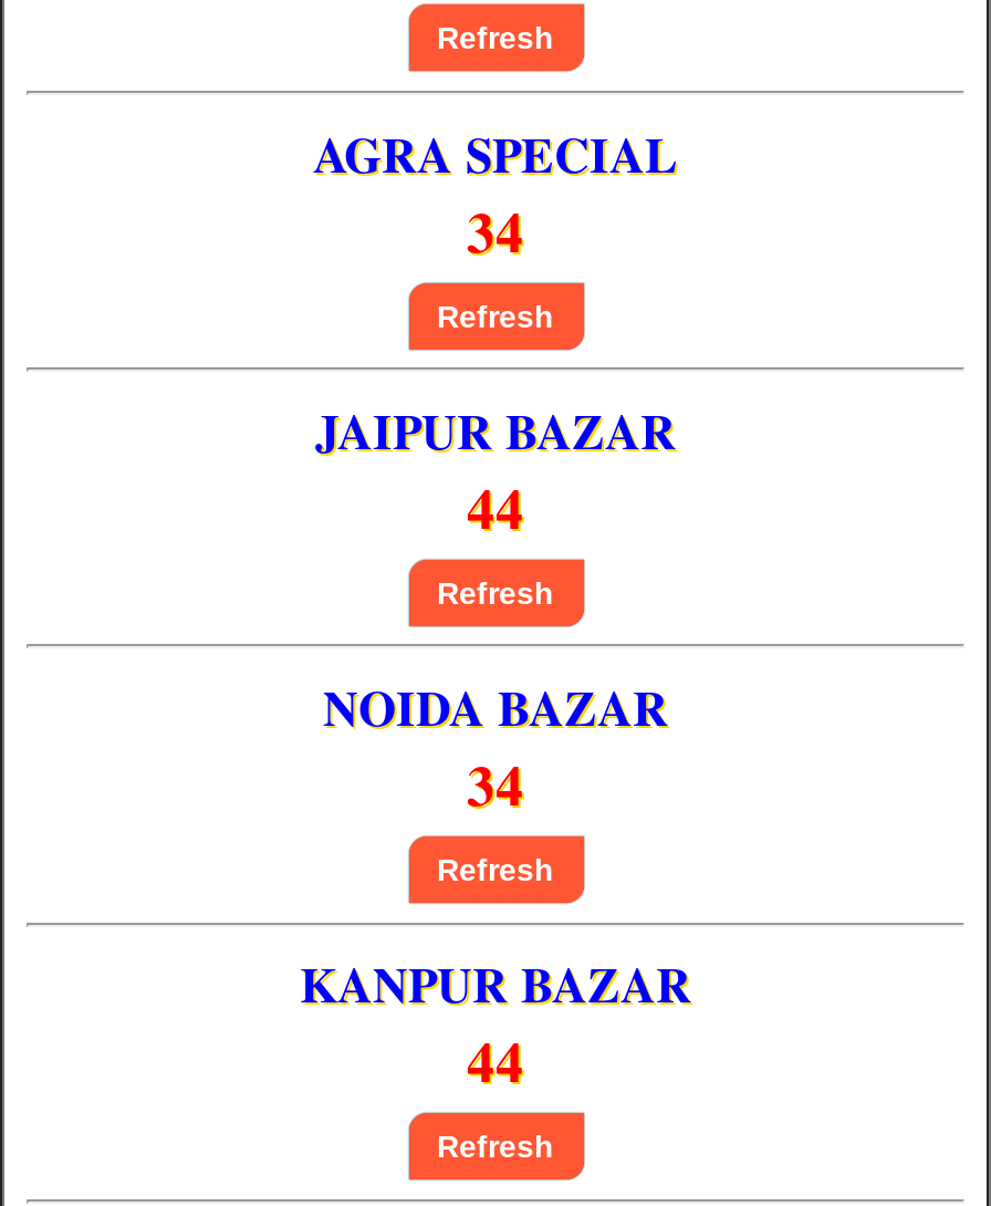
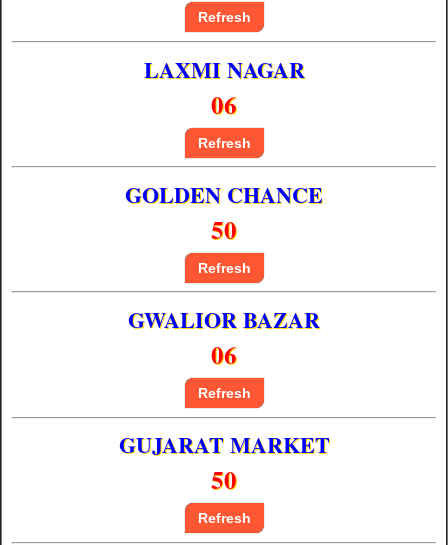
[313,116,678,271] AGRA SPECIAL | 34 -> [143,53,304,123] LAXMI NAGAR | 06
[315,393,676,548] JAIPUR BAZAR | 44 -> [125,178,323,248] GOLDEN CHANCE | 50
[323,670,668,744] NOIDA BAZAR -> [128,303,320,336] GWALIOR BAZAR
[467,744,524,825] 34 -> [211,336,237,373] 06
[300,948,691,1102] KANPUR BAZAR | 44 -> [118,428,329,498] GUJARAT MARKET | 50

